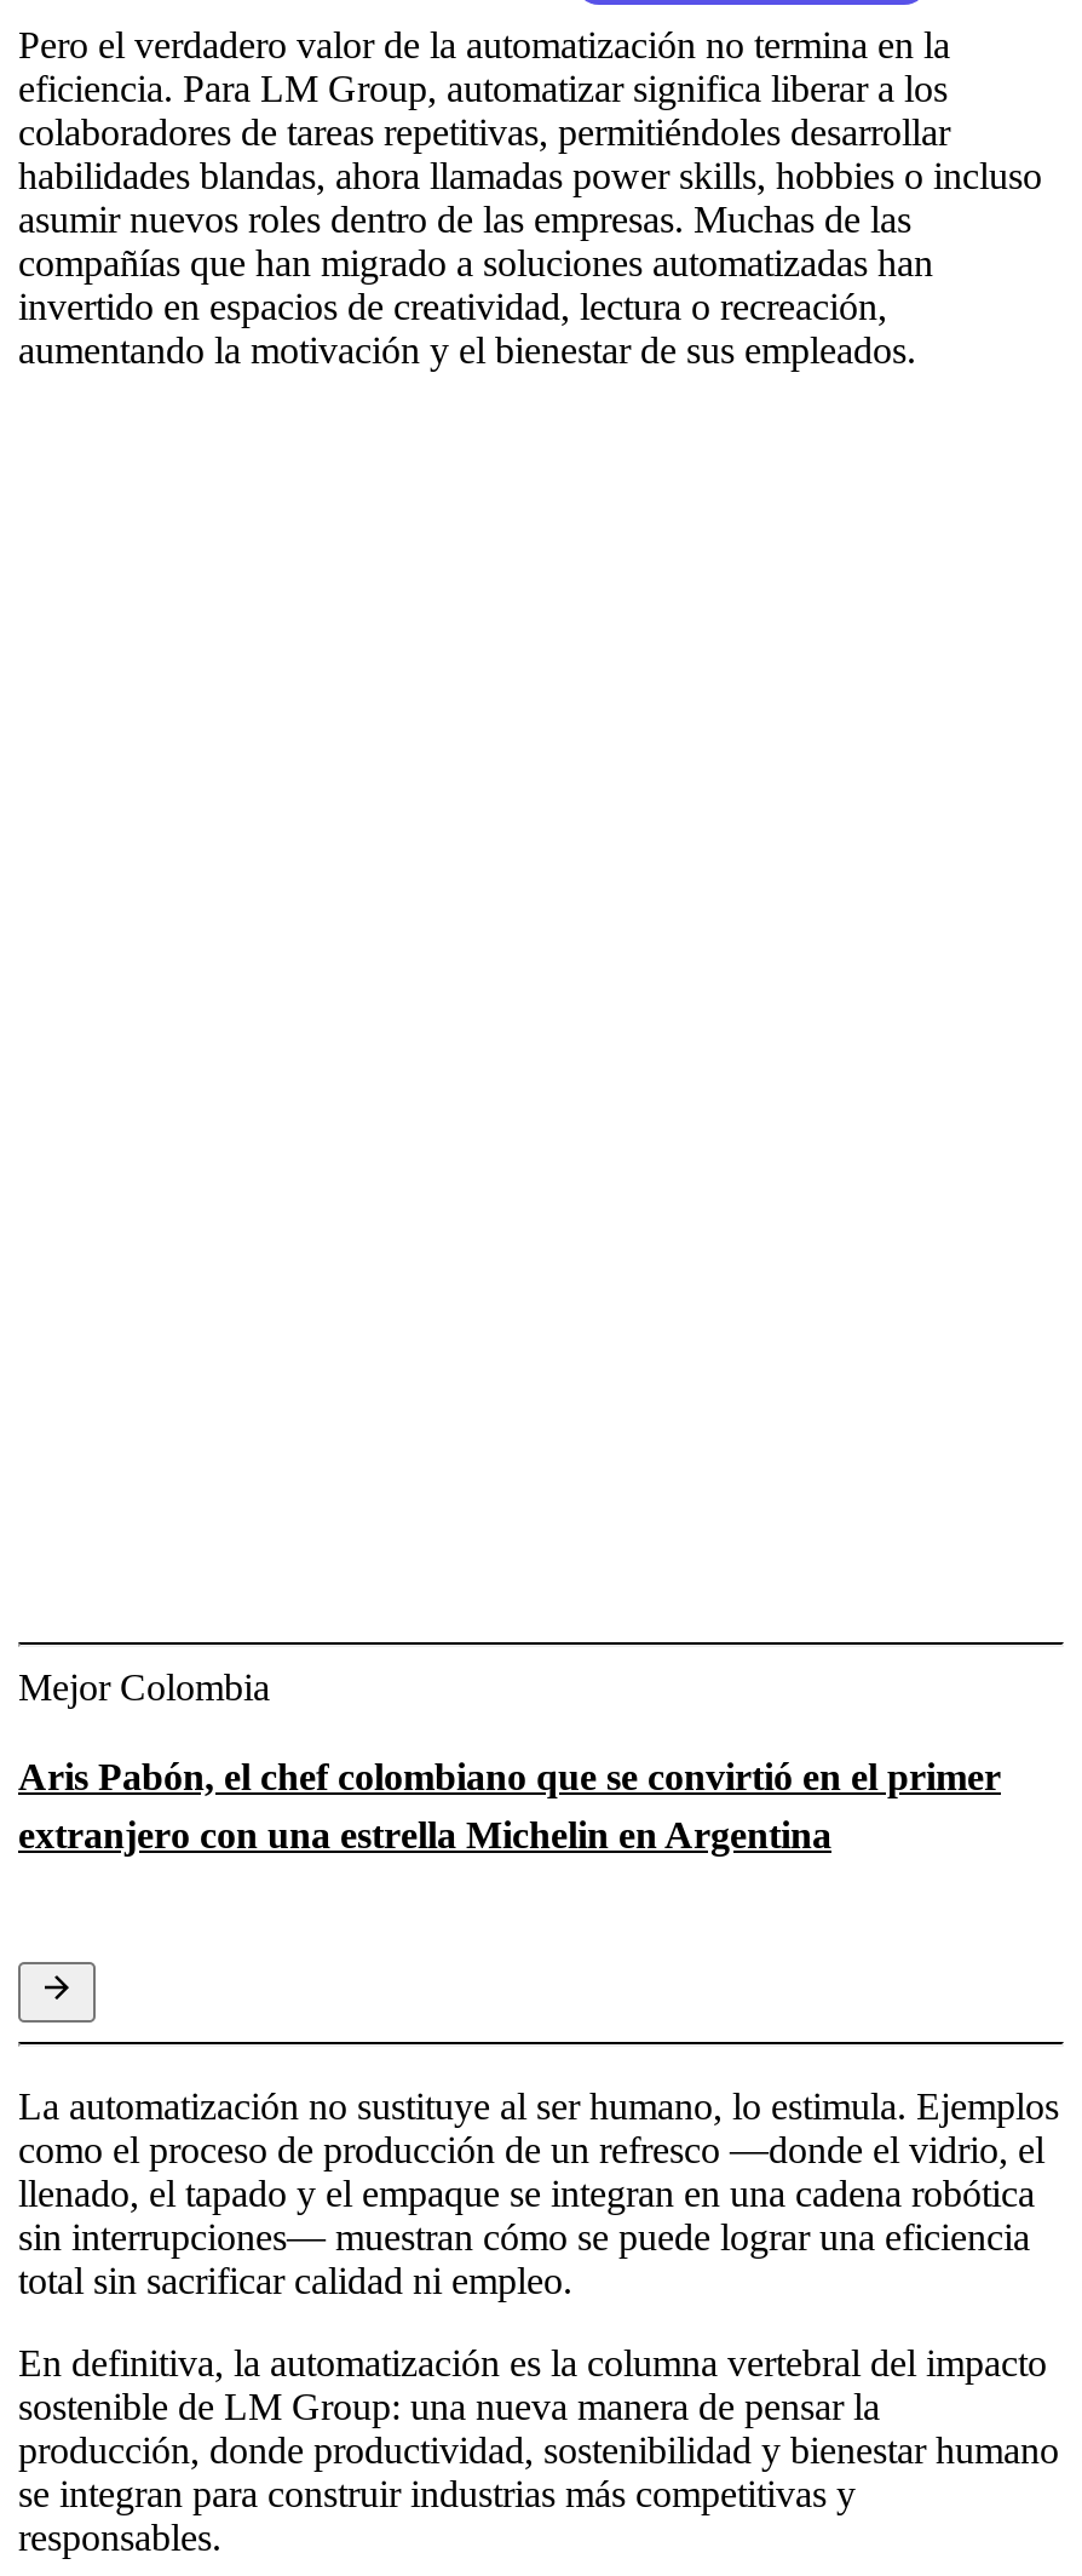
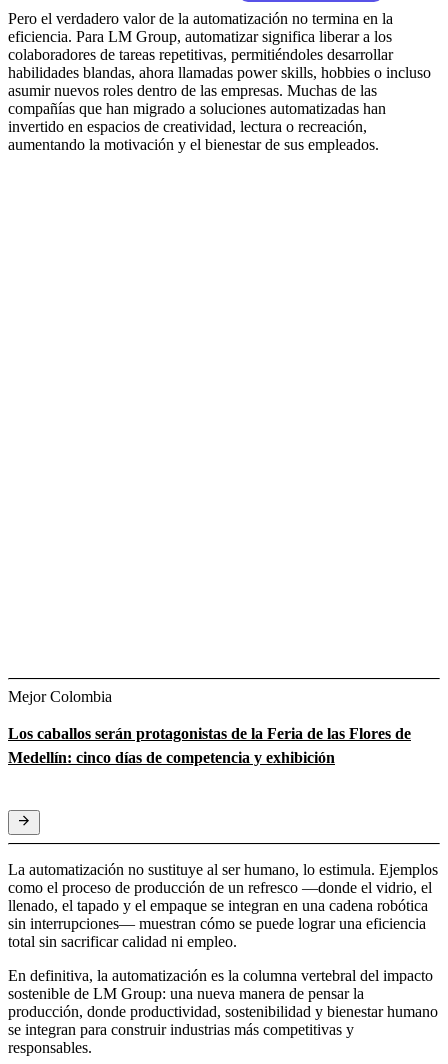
[18,1755,1001,1854] Aris Pabón, el chef colombiano que se convirtió en el primer | extranjero con una estrella Michelin en Argentina -> [8,725,411,766] Los caballos serán protagonistas de la Feria de las Flores de | Medellín: cinco días de competencia y exhibición

